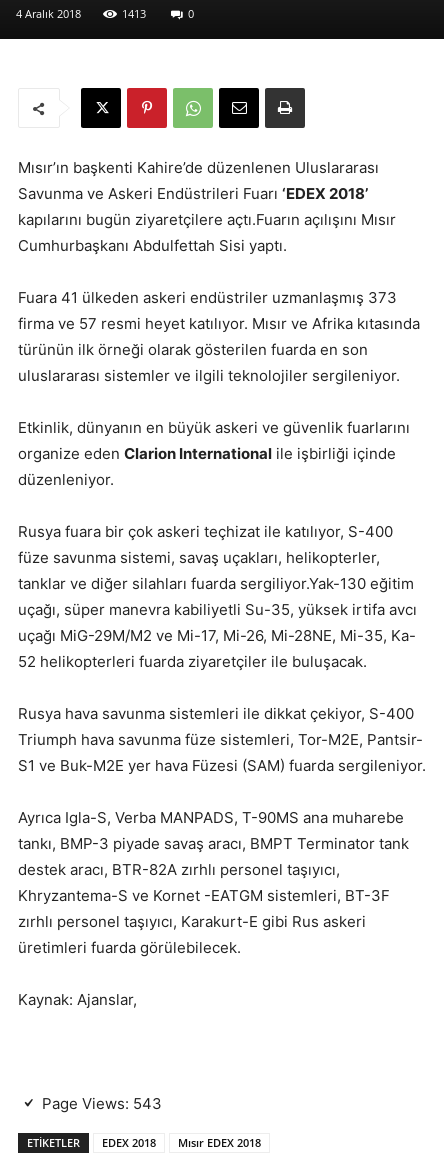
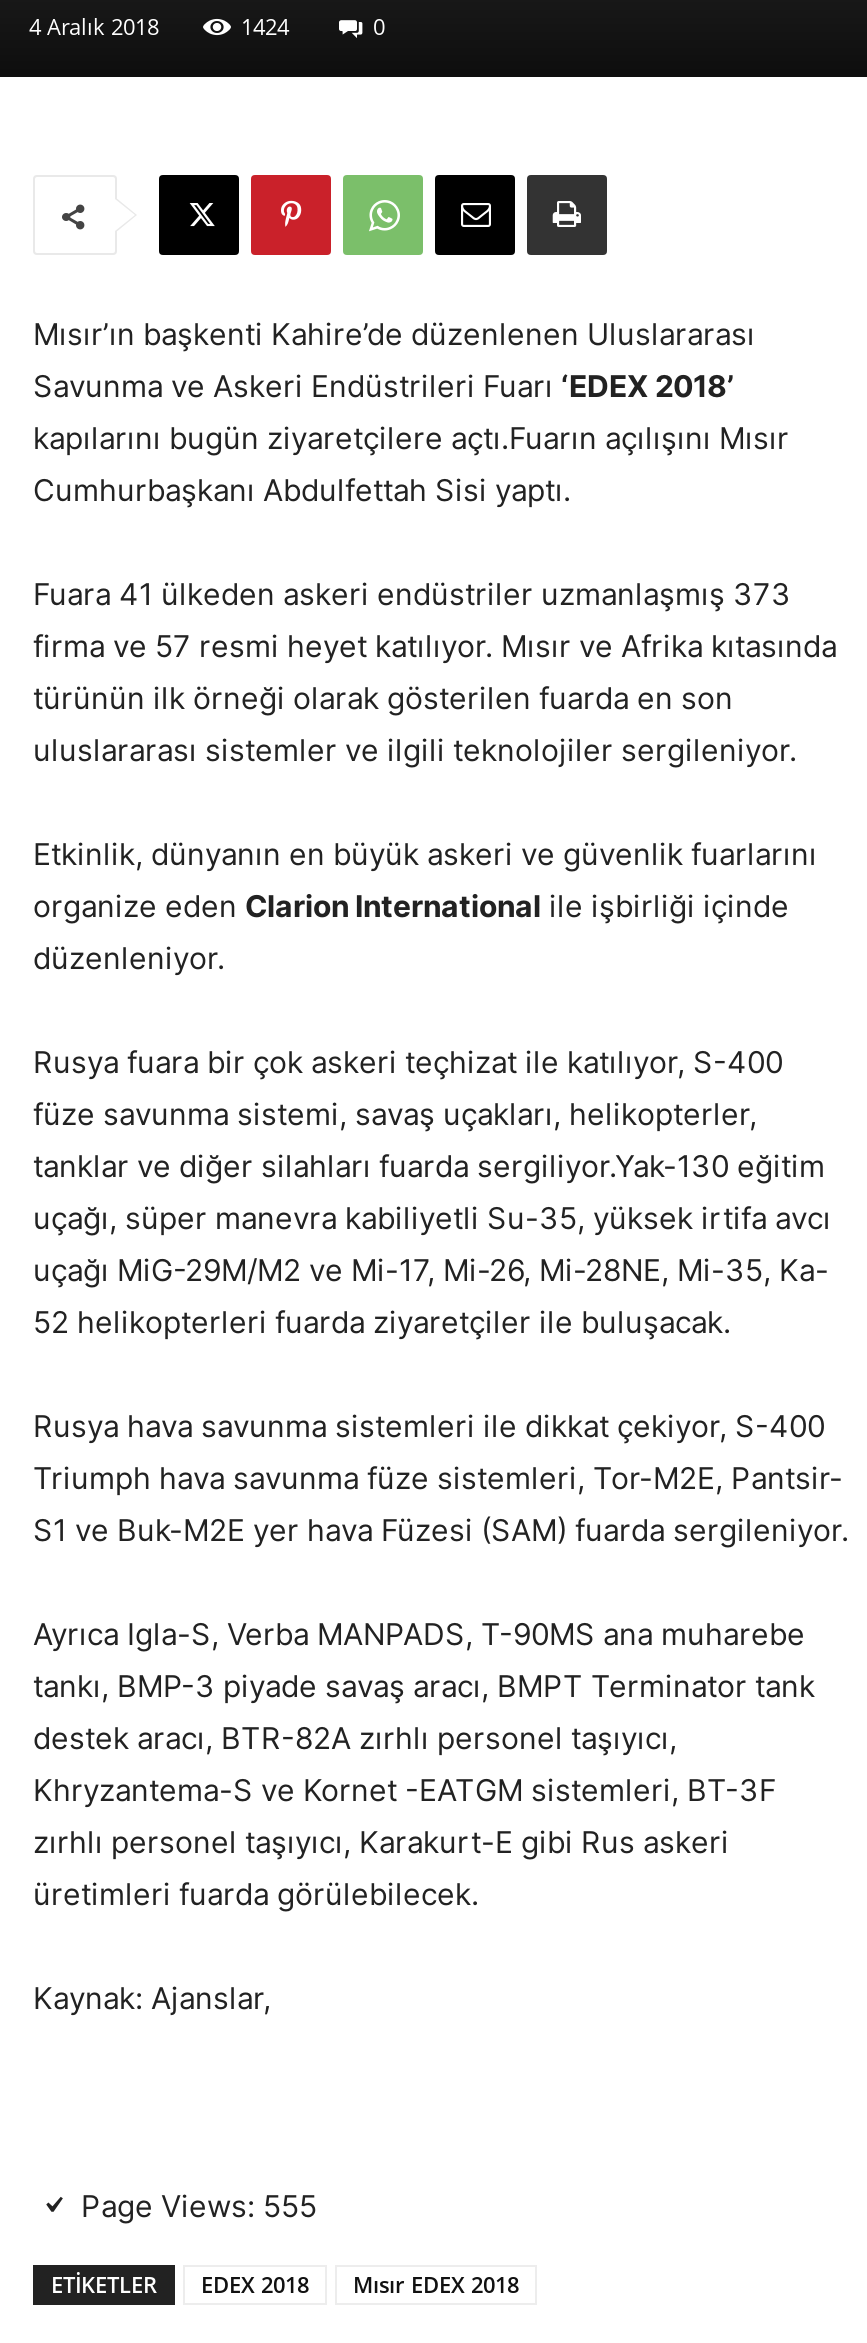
[122,6,146,21] 1413 -> [241,11,289,41] 1424
[42,1094,162,1113] Page Views: 543 -> [81,2187,317,2225] Page Views: 555

